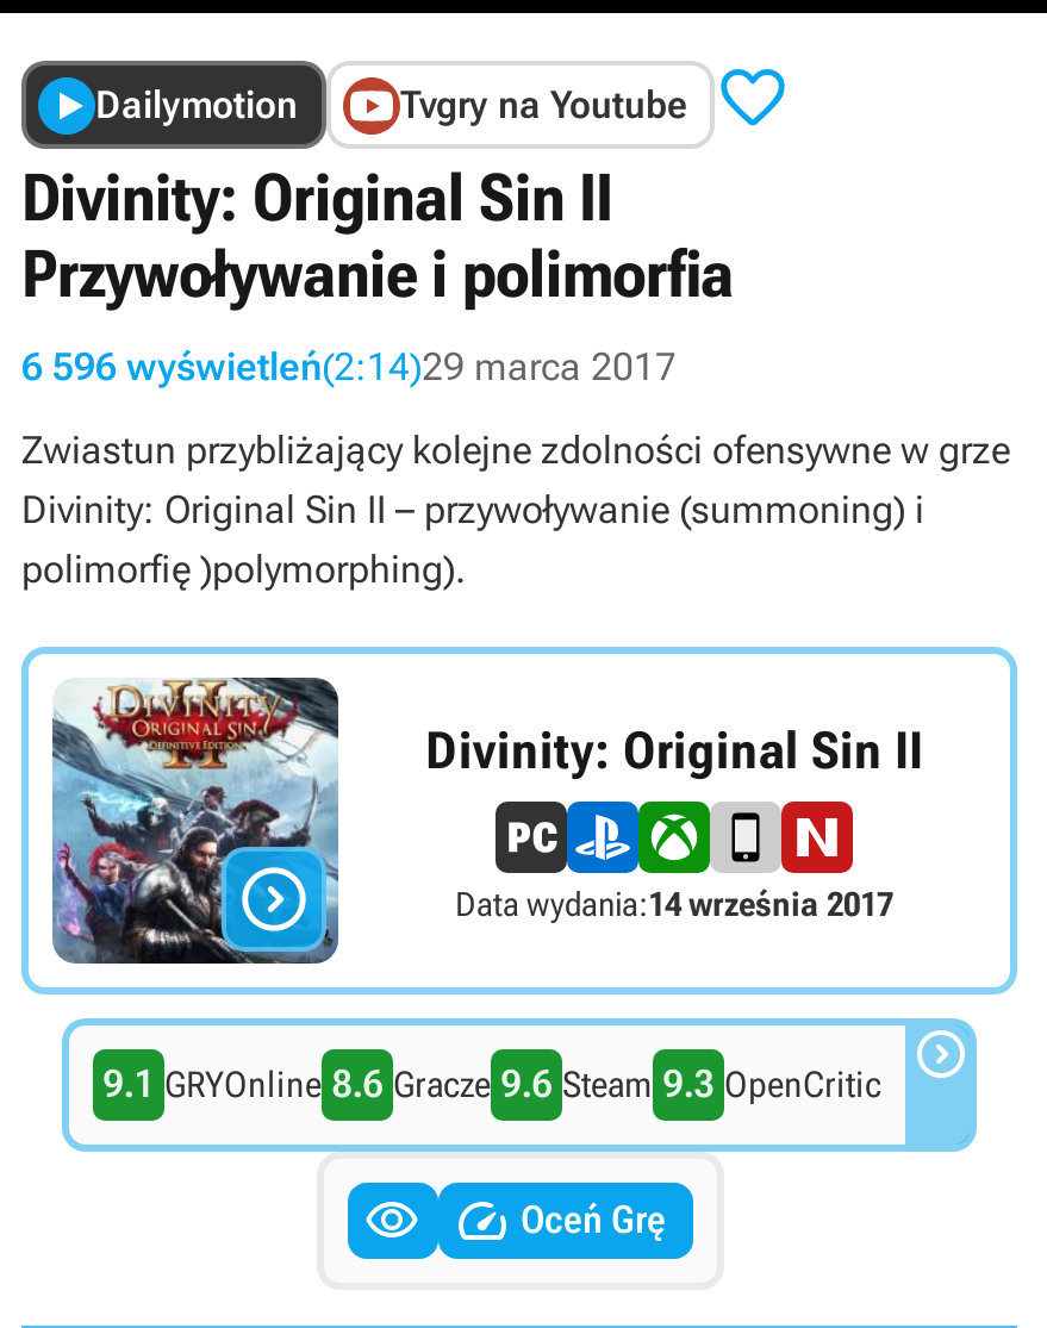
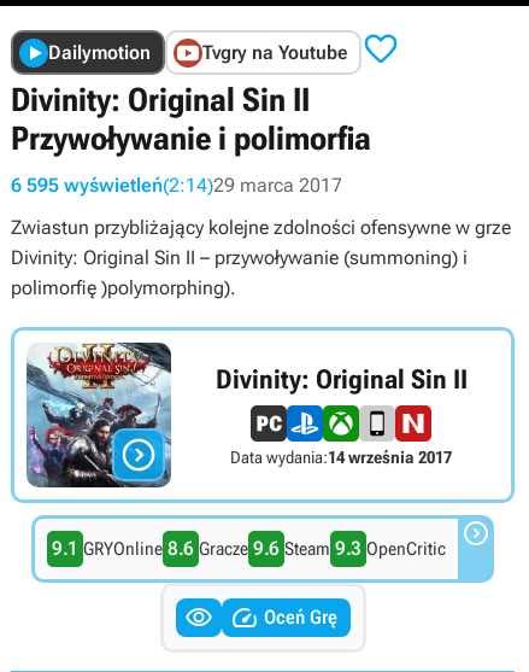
[21,344,677,389] 6 596 wyświetleń(2:14)29 marca 2017 -> [11,174,342,197] 6 595 wyświetleń(2:14)29 marca 2017

